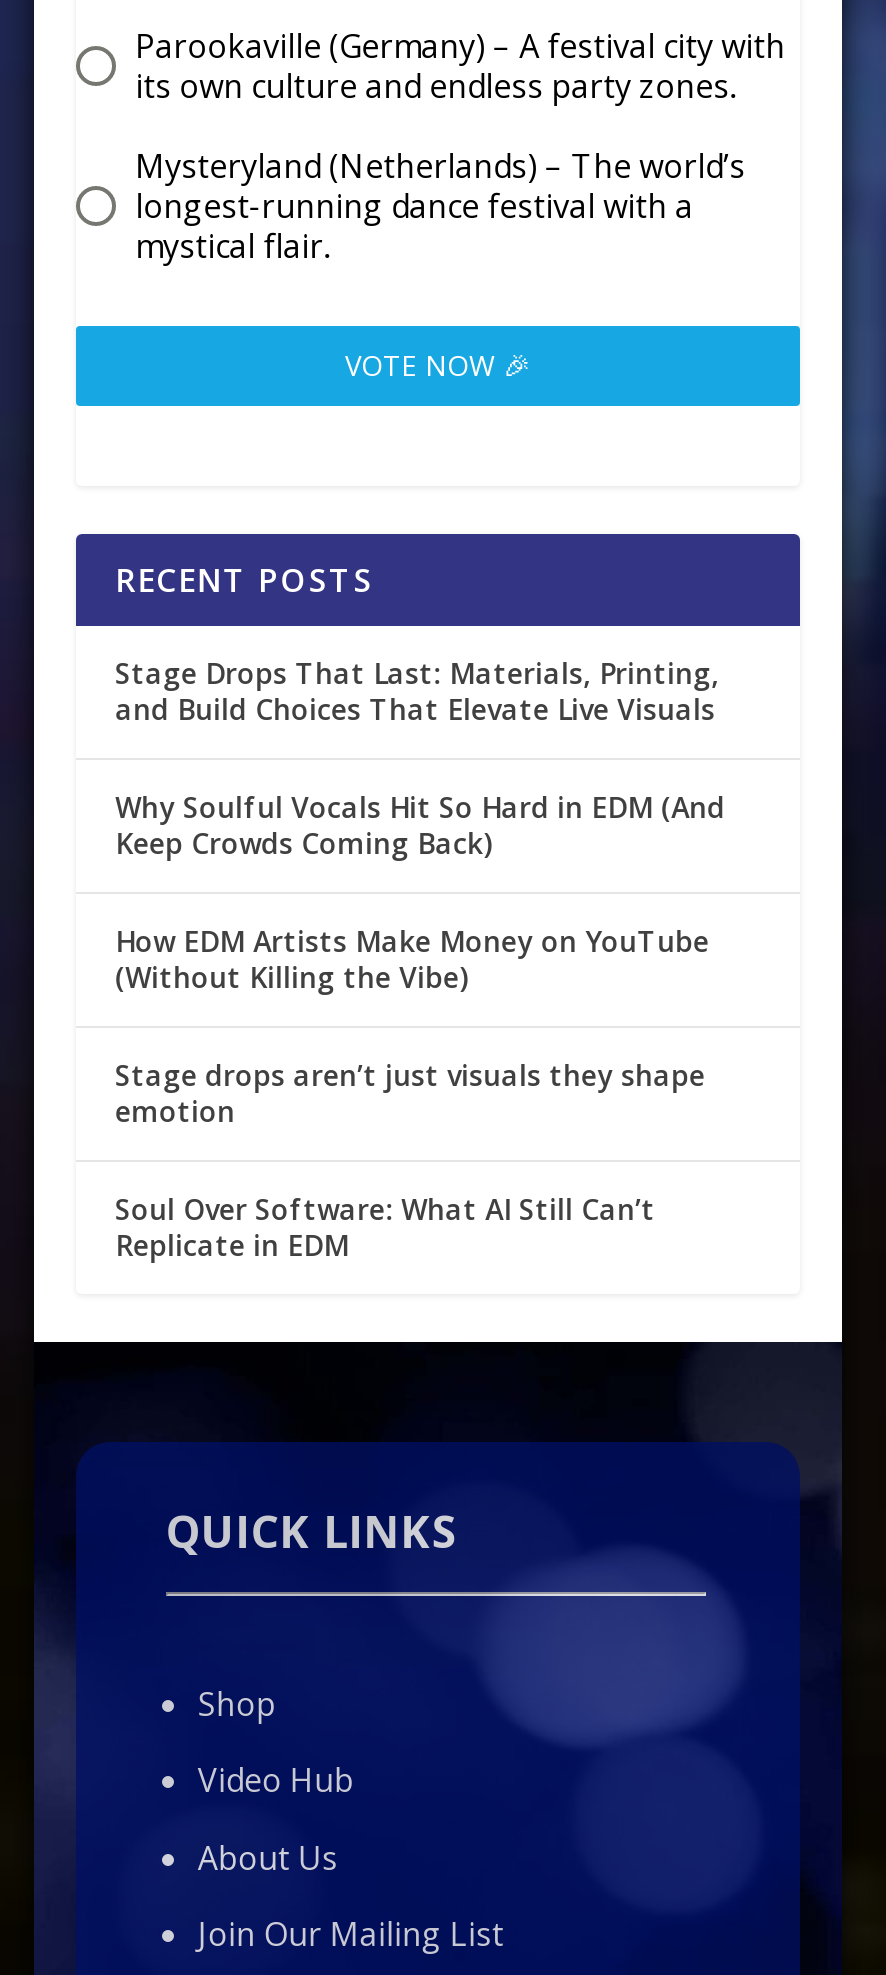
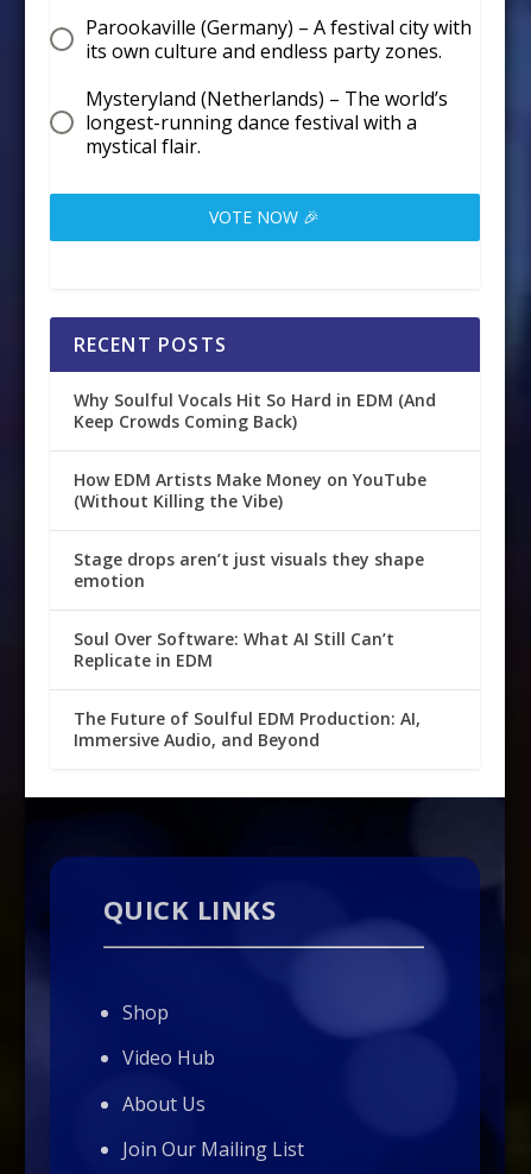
[115,654,719,728] Stage Drops That Last: Materials, Printing, | and Build Choices That Elevate Live Visuals -> none
moved [115,788,725,1264] -> [73,388,435,671]: Why Soulful Vocals Hit So Hard in EDM (And | Keep Crowds Coming Back) | How EDM Artists Make Money on YouTube | (Without Killing the Vibe) | Stage drops aren’t just visuals they shape | emotion | Soul Over Software: What AI Still Can’t | Replicate in EDM
none -> [73,707,420,751] The Future of Soulful EDM Production: AI, | Immersive Audio, and Beyond

